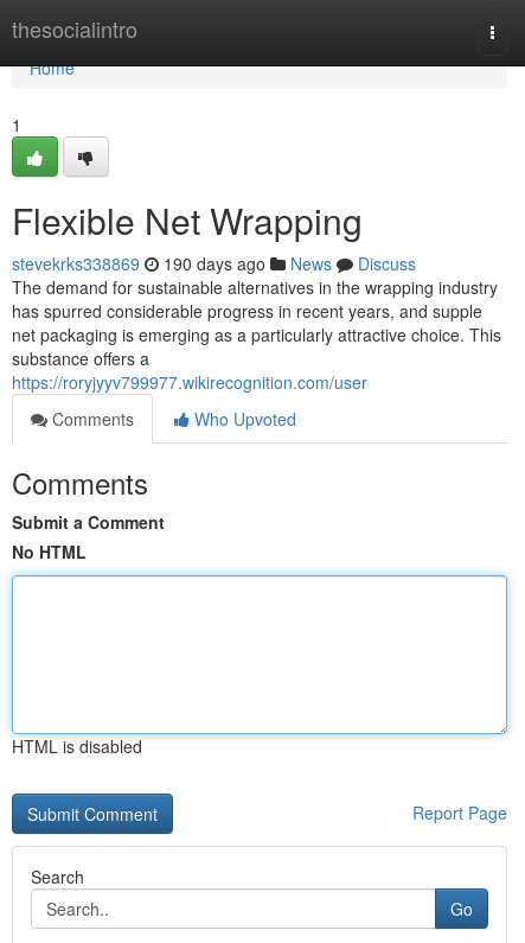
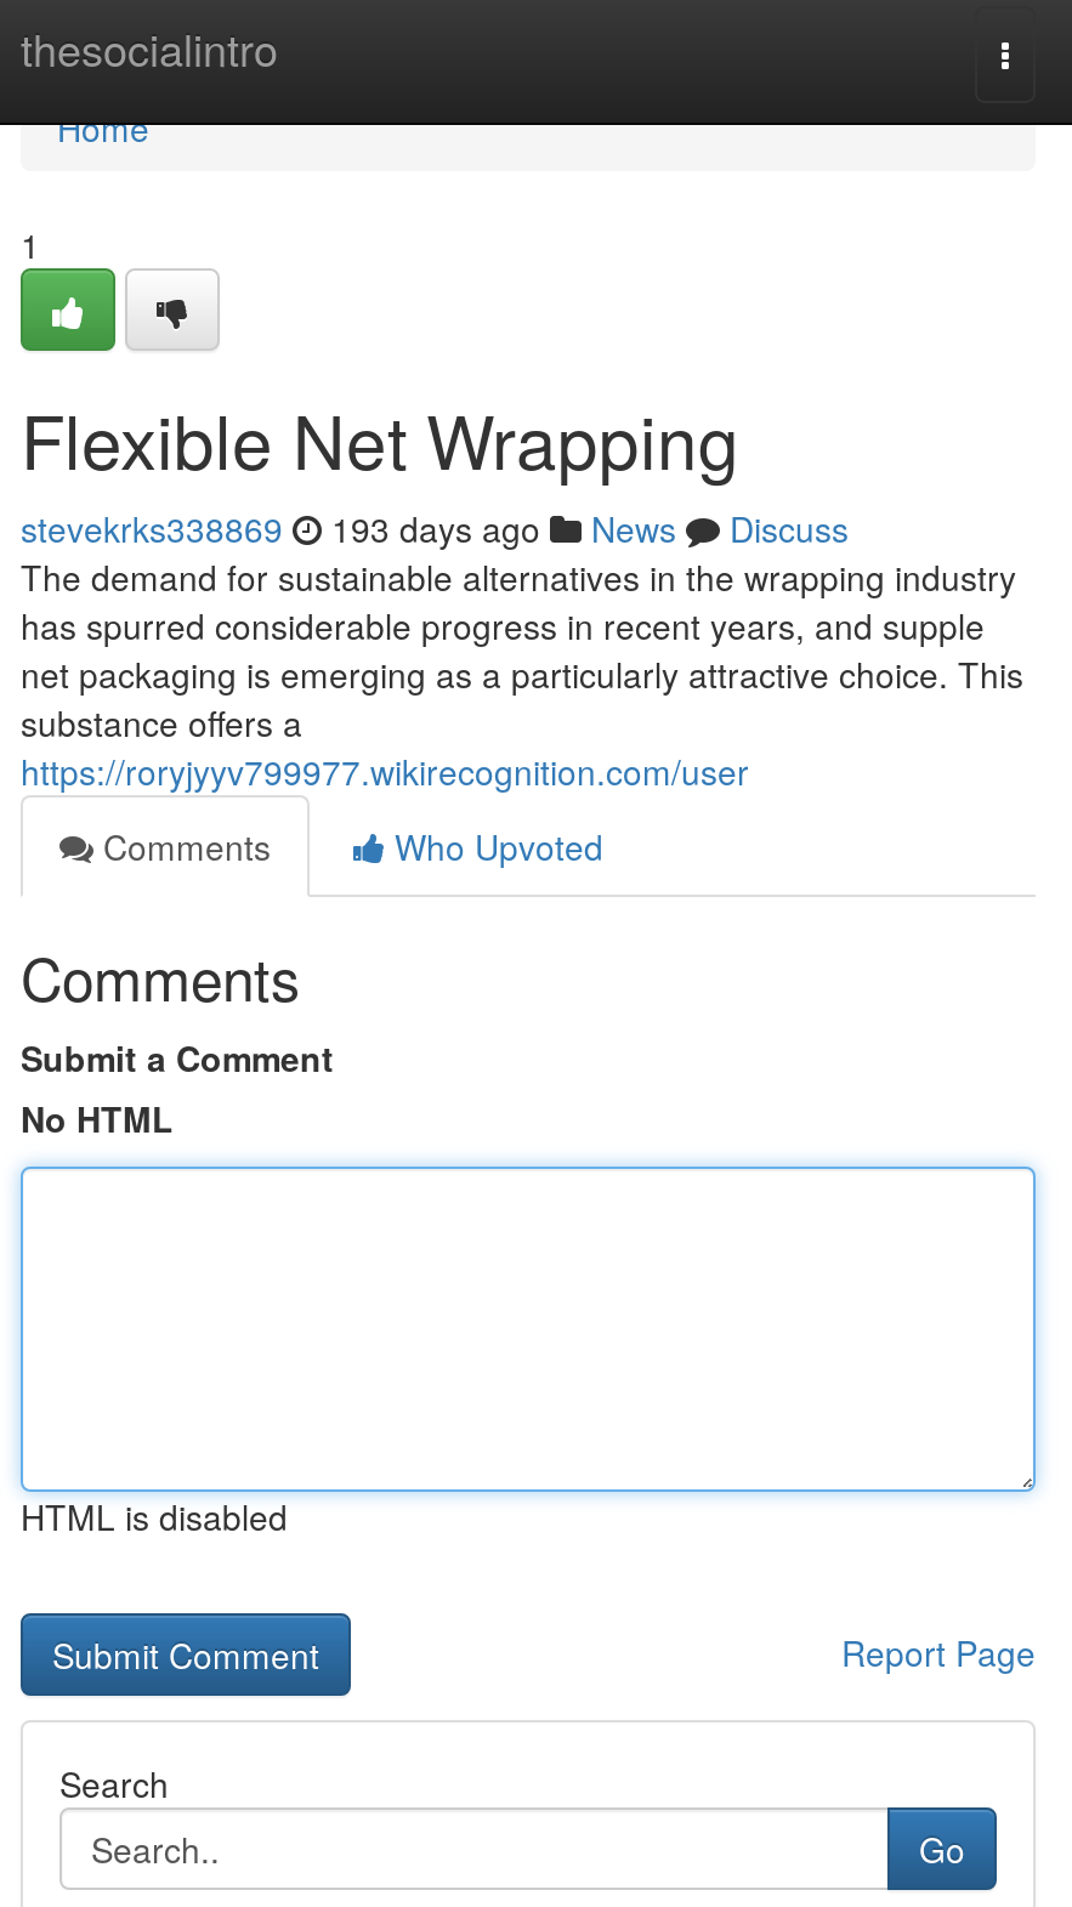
[12,251,416,275] stevekrks338869 190 days ago News Discuss -> [21,504,849,552] stevekrks338869 193 days ago News Discuss

